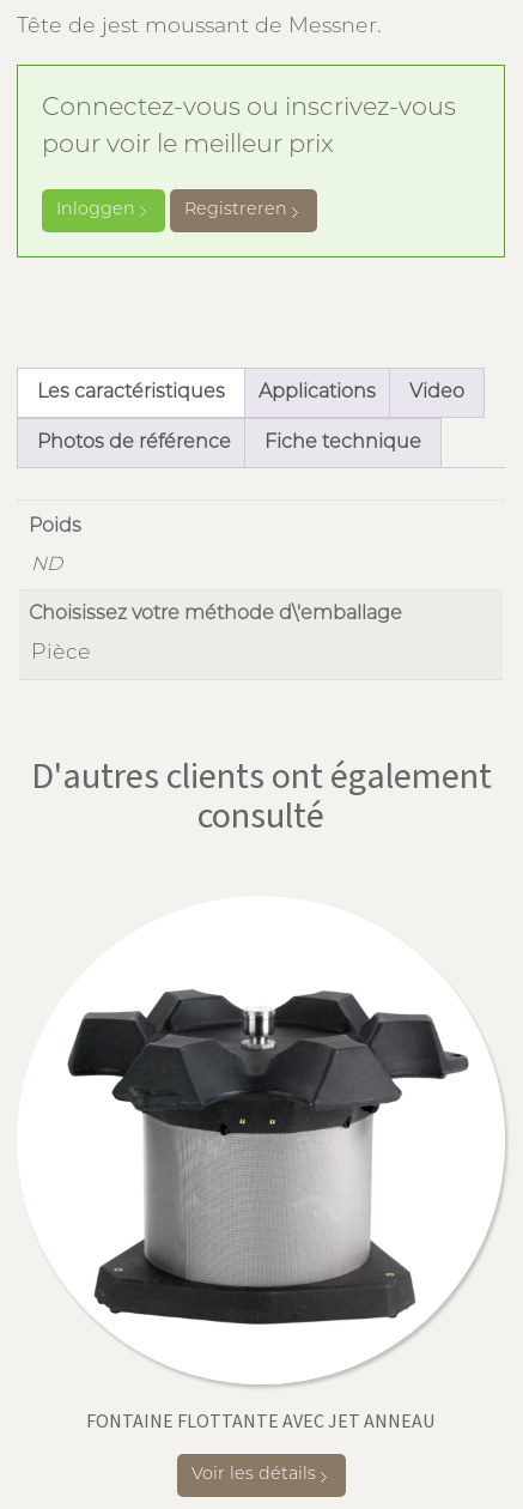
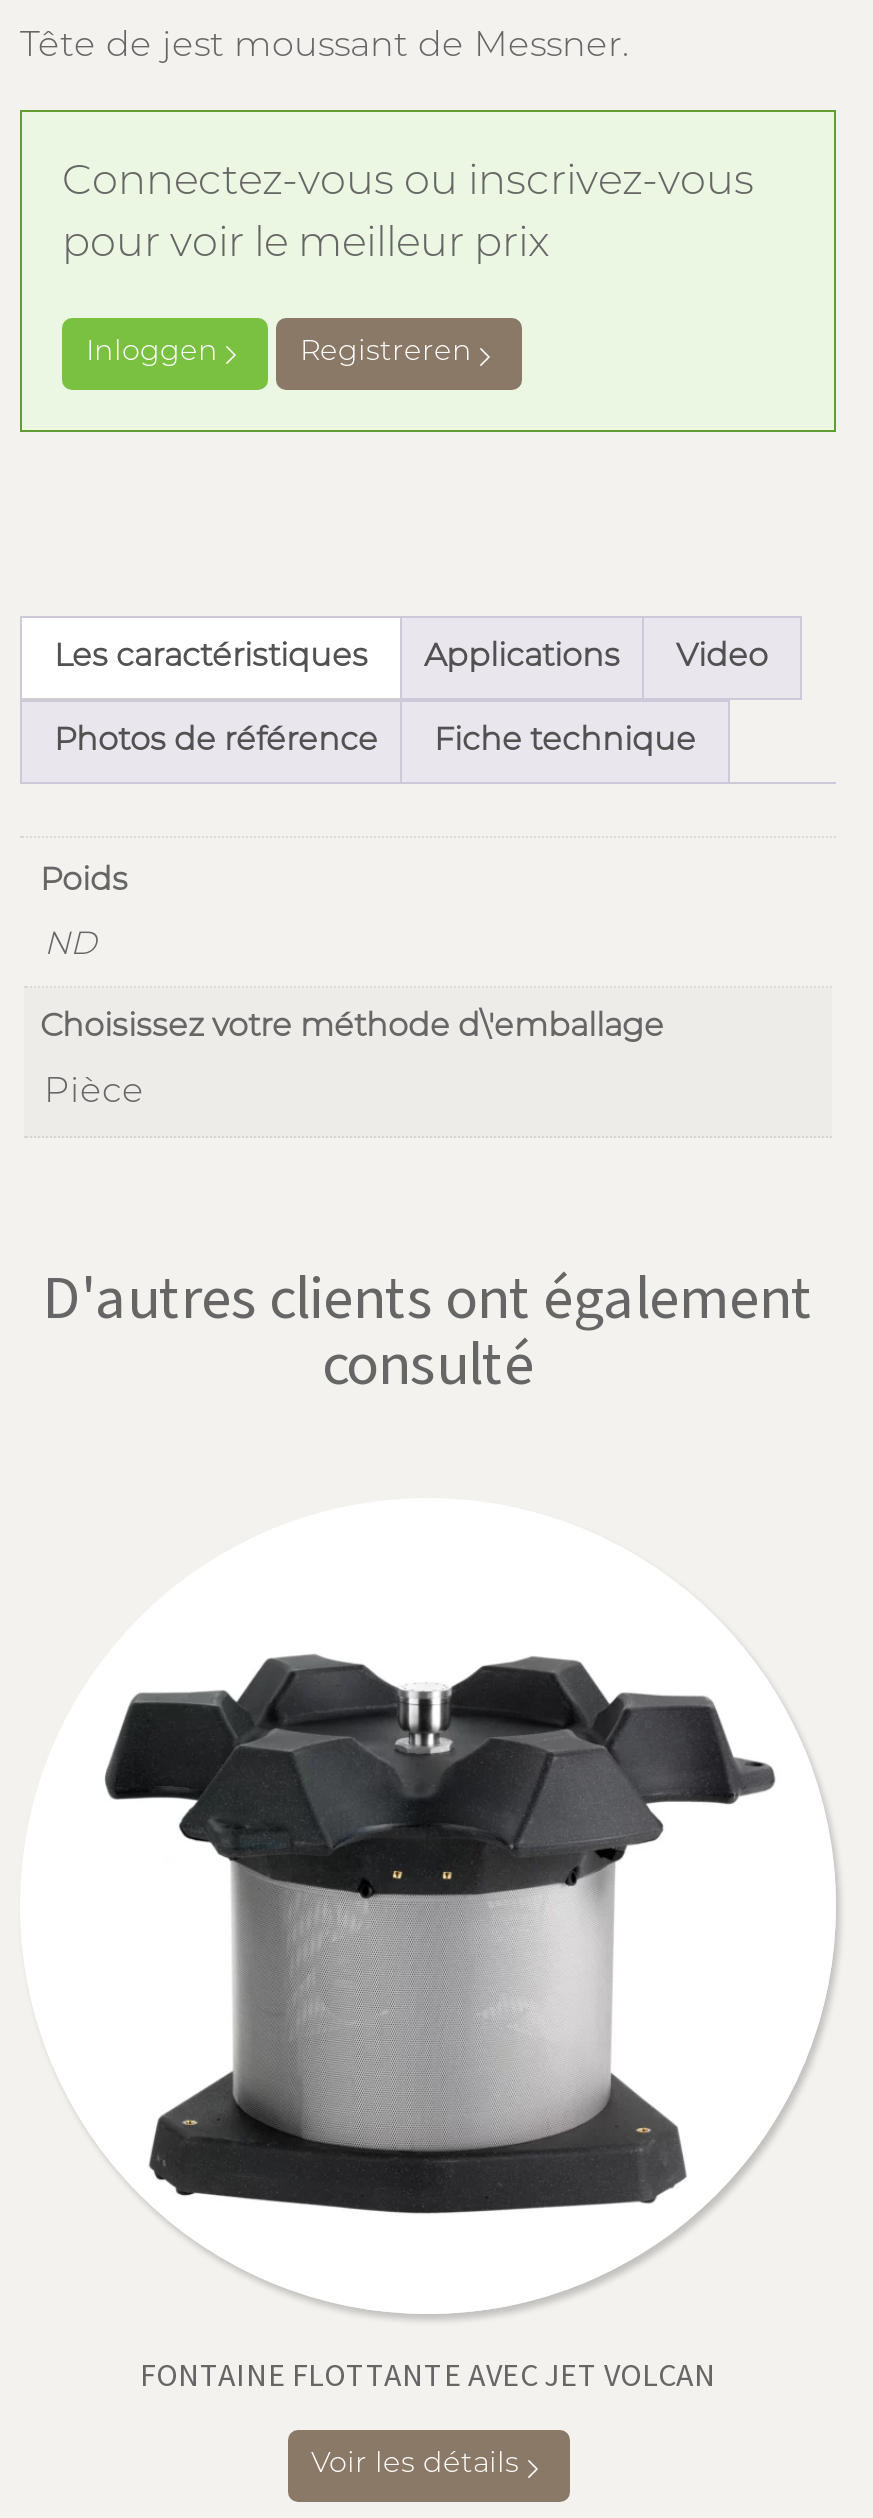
[86,1408,436,1434] FONTAINE FLOTTANTE AVEC JET ANNEAU -> [140,2353,716,2397] FONTAINE FLOTTANTE AVEC JET VOLCAN

